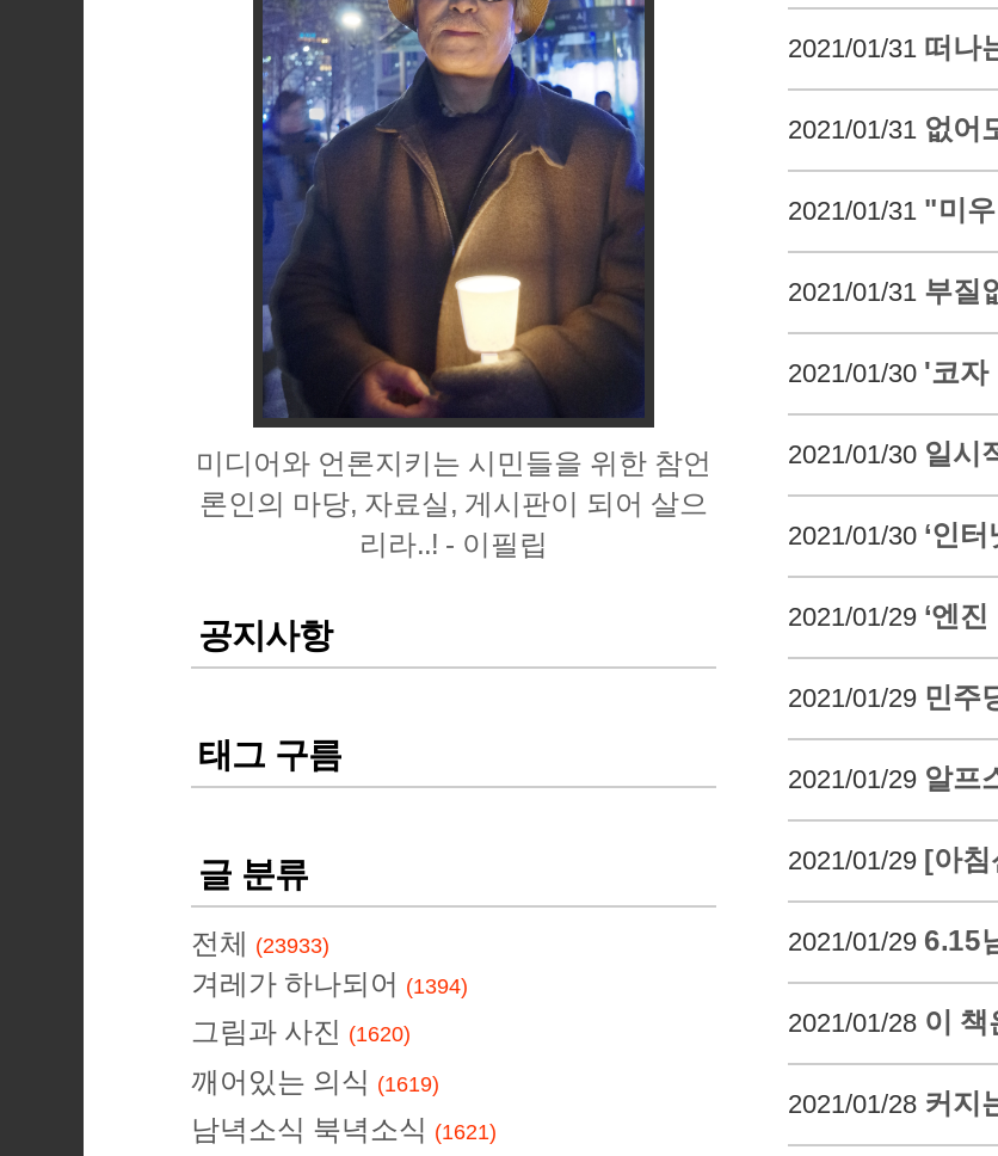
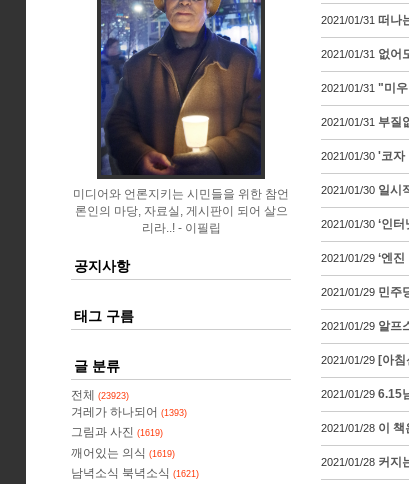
[191,926,329,959] 전체 (23933) -> [71,388,129,402] 전체 (23923)
[191,966,468,1000] 겨레가 하나되어 (1394) -> [71,405,187,419] 겨레가 하나되어 (1393)
[191,1016,411,1049] 그림과 사진 (1620) -> [71,425,163,439] 그림과 사진 (1619)

